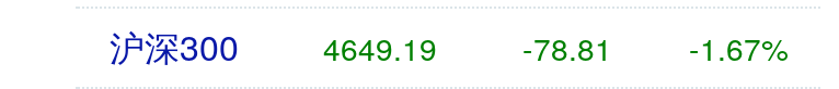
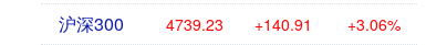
[323,26,437,69] 4649.19 -> [166,13,224,35] 4739.23
[522,26,612,69] -78.81 -> [254,13,312,35] +140.91
[689,26,788,69] -1.67% -> [347,13,401,35] +3.06%

